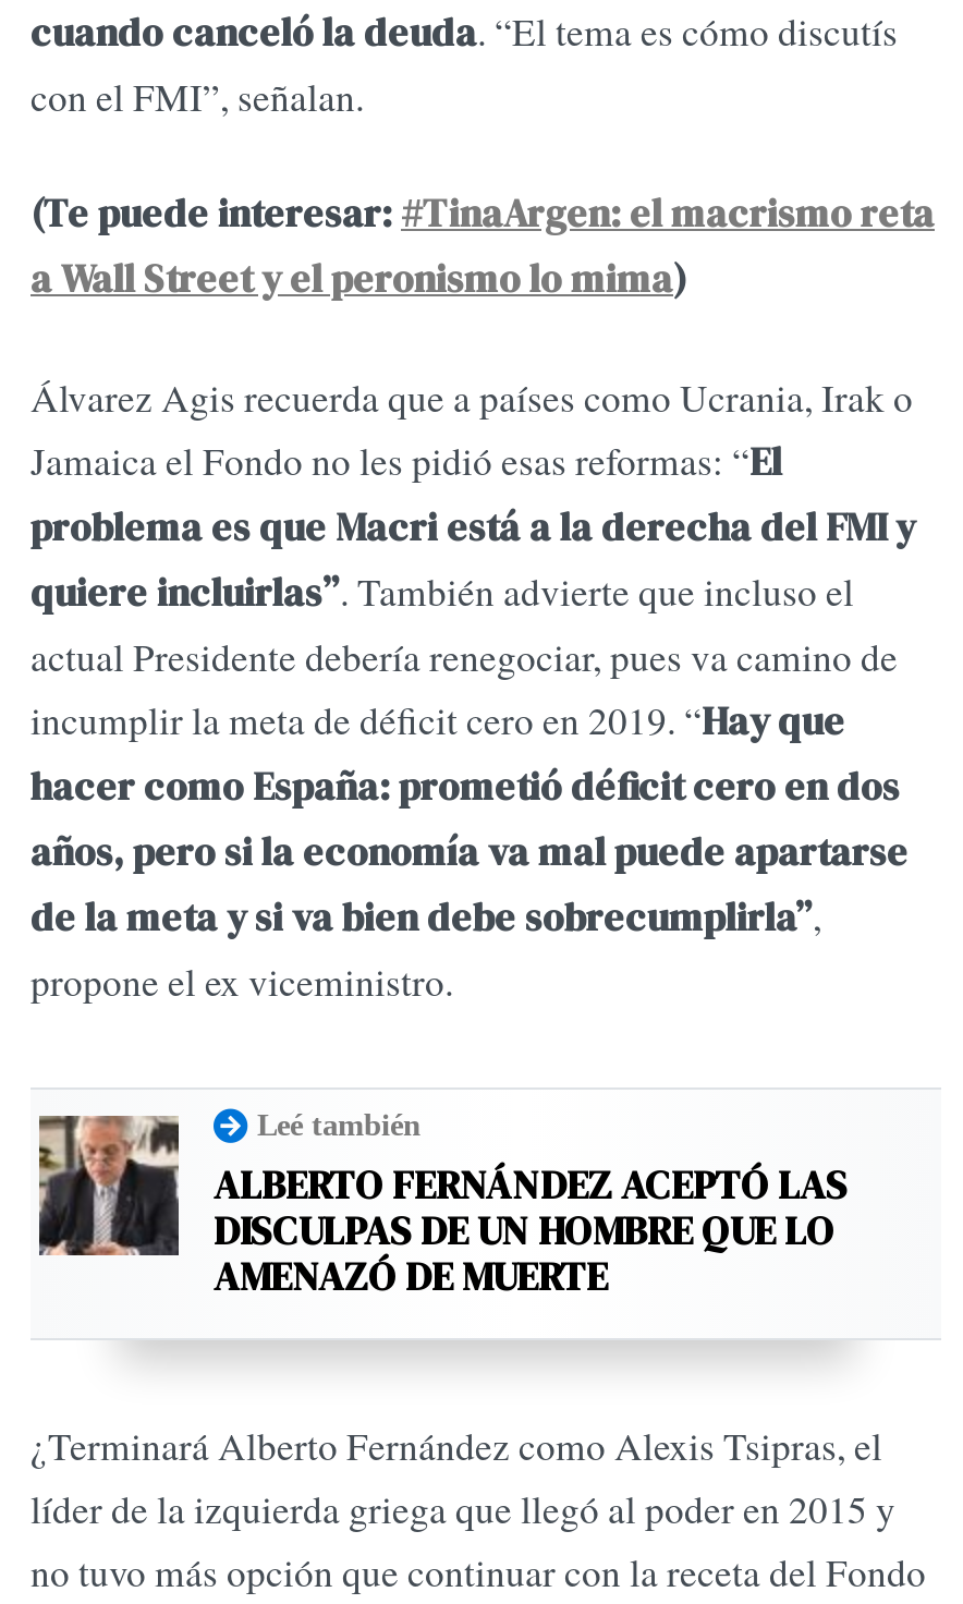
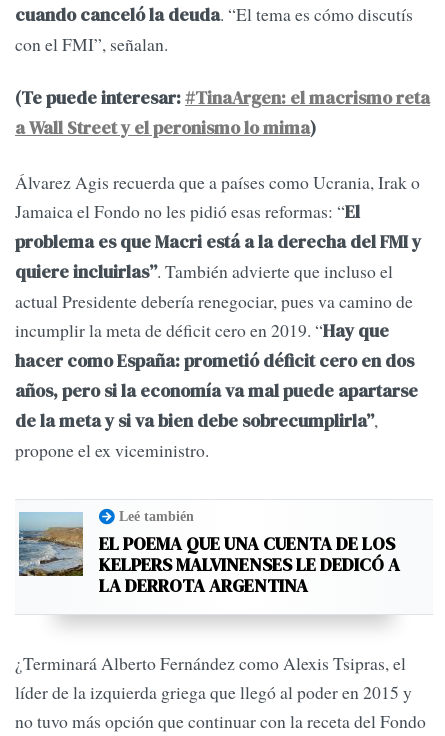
[37,1114,848,1303] [image] | ALBERTO FERNÁNDEZ ACEPTÓ LAS | DISCULPAS DE UN HOMBRE QUE LO | AMENAZÓ DE MUERTE -> [18,512,400,598] [image] | EL POEMA QUE UNA CUENTA DE LOS | KELPERS MALVINENSES LE DEDICÓ A | LA DERROTA ARGENTINA

